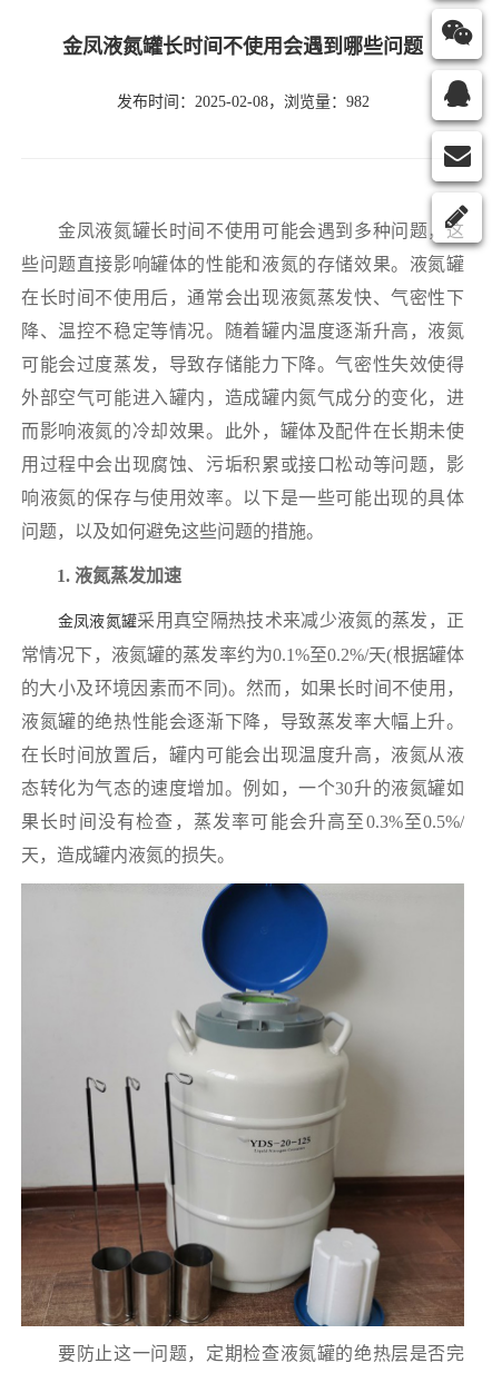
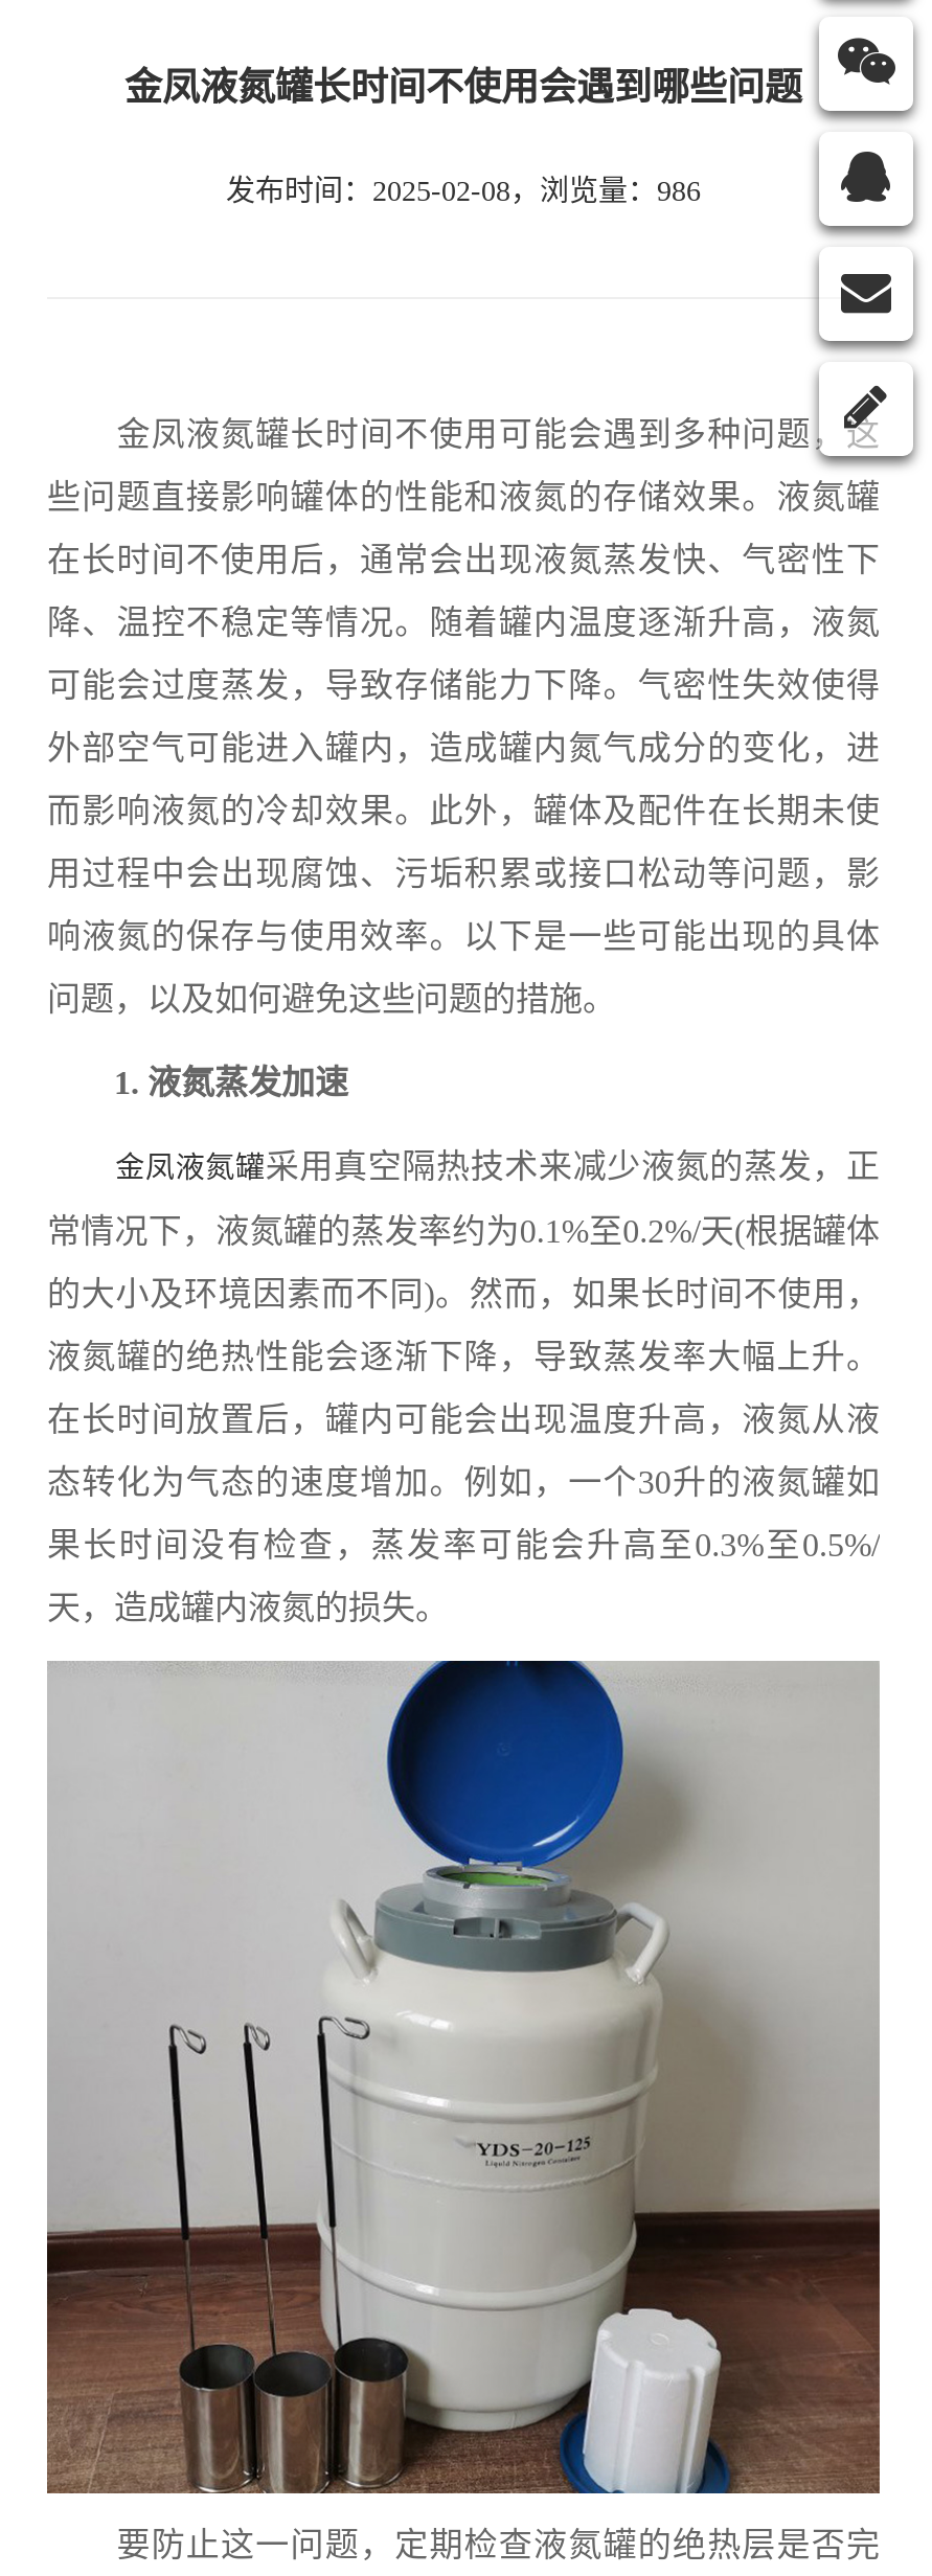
[116,93,369,110] 发布时间：2025-02-08，浏览量：982 -> [226,176,701,207] 发布时间：2025-02-08，浏览量：986

